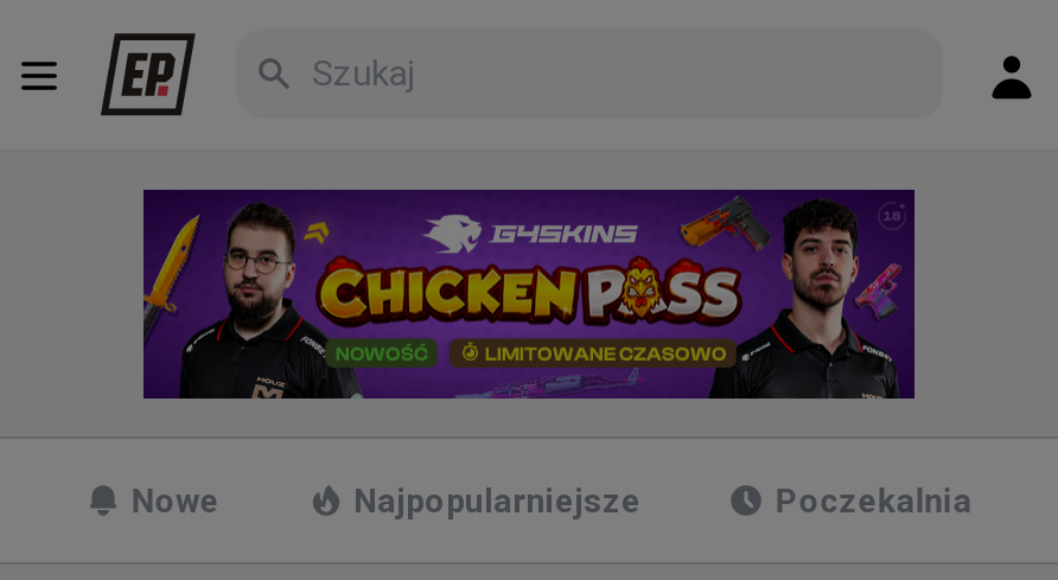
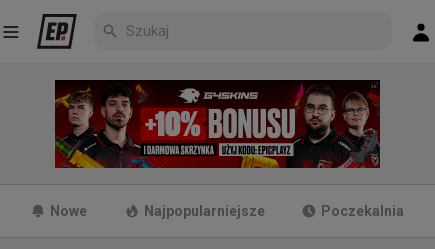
[141,187,917,401] [image] -> [54,79,381,169] [image]

